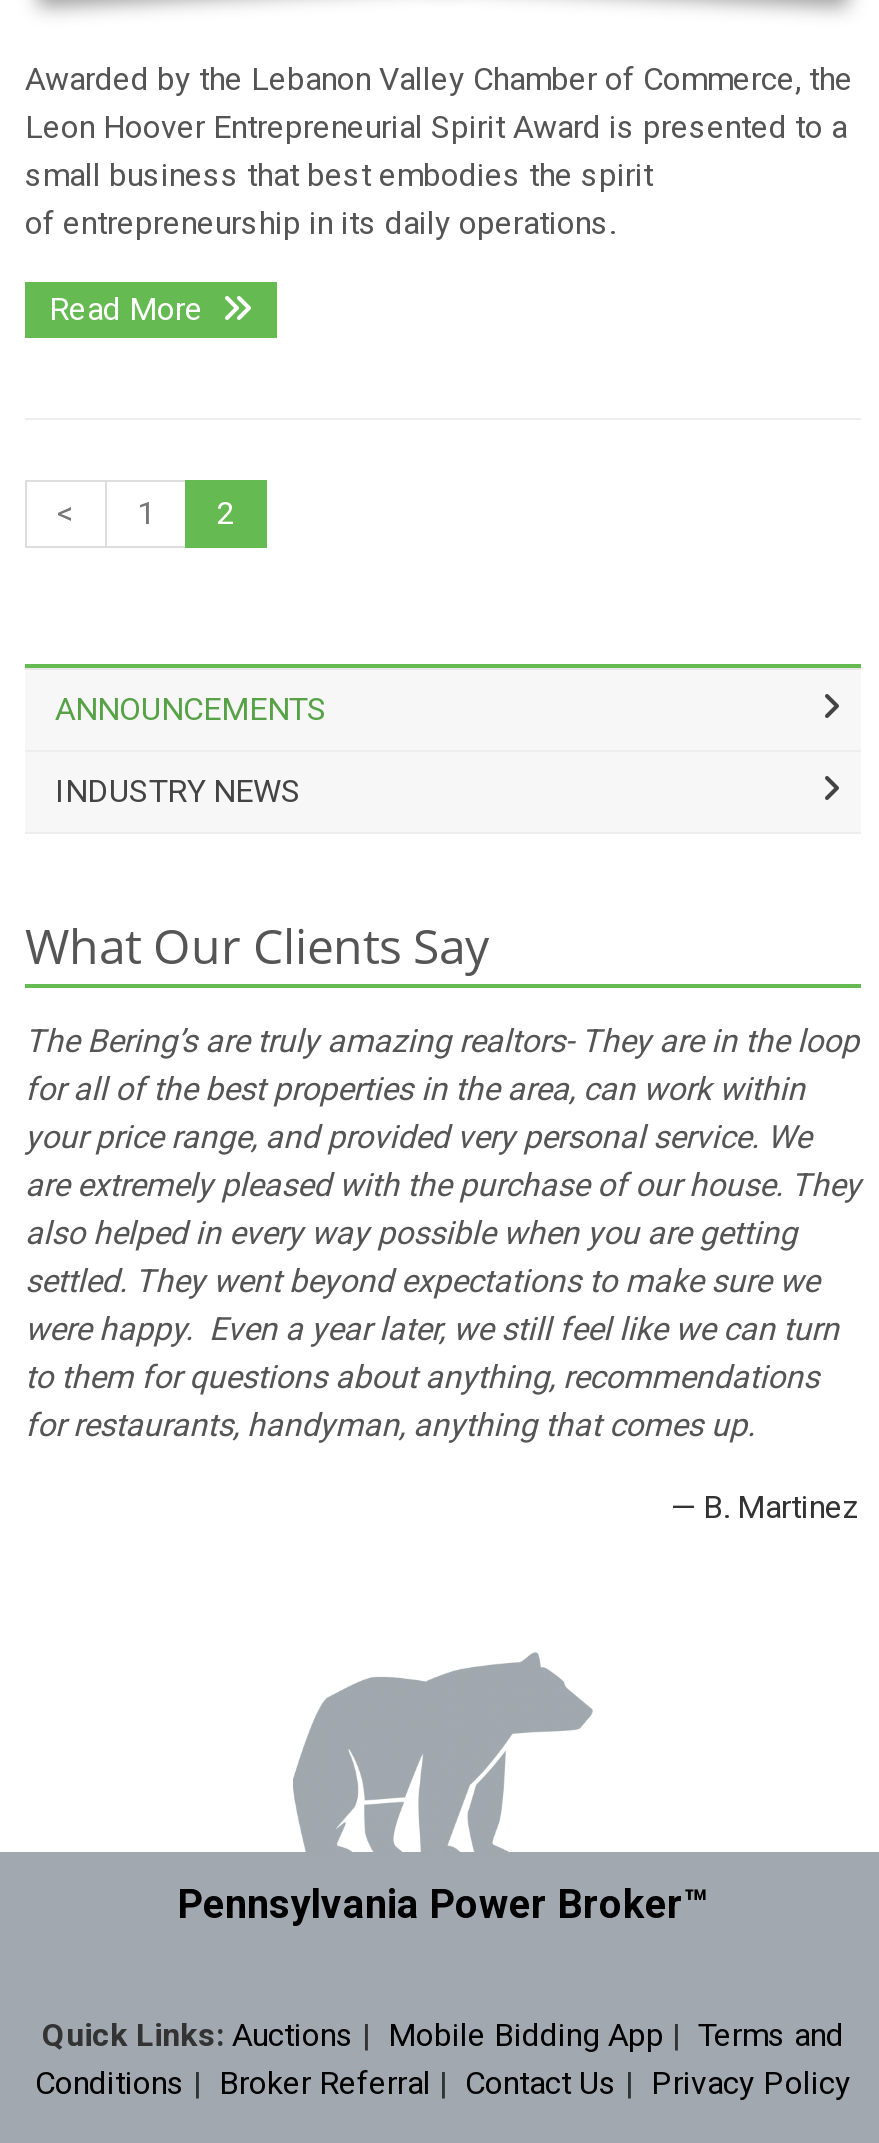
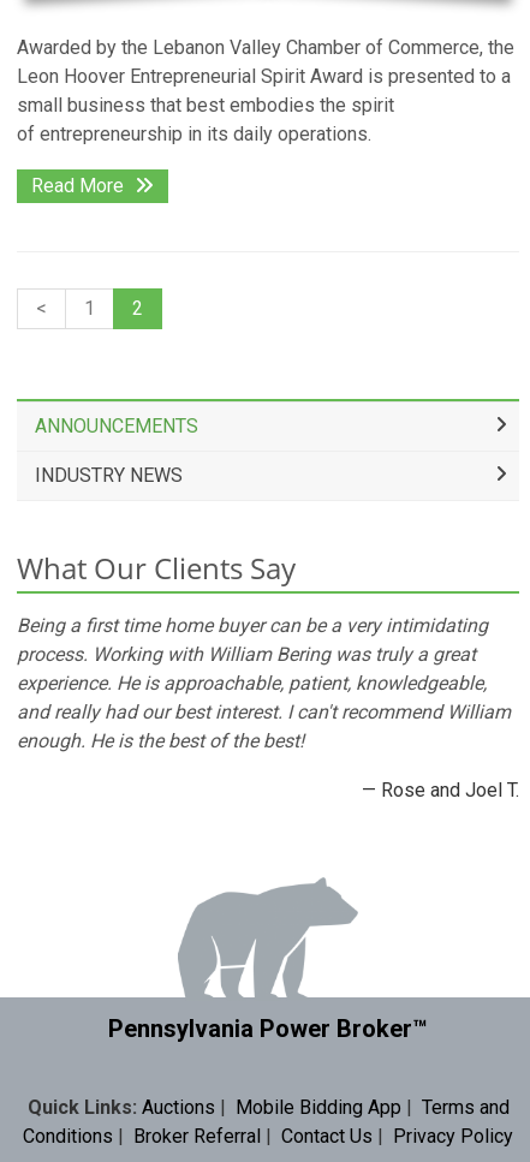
[25,1022,861,1444] The Bering’s are truly amazing realtors- They are in the loop | for all of the best properties in the area, can work within | your price range, and provided very personal service. We | are extremely pleased with the purchase of our house. They | also helped in every way possible when you are getting | settled. They went beyond expectations to make sure we | were happy. Even a year later, we still feel like we can turn | to them for questions about anything, recommendations | for restaurants, handyman, anything that comes up. -> [17,614,511,752] Being a first time home buyer can be a very intimidating | process. Working with William Bering was truly a great | experience. He is approachable, patient, knowledgeable, | and really had our best interest. I can't recommend William | enough. He is the best of the best!
[671,1488,861,1526] — B. Martinez -> [362,779,519,802] — Rose and Joel T.

